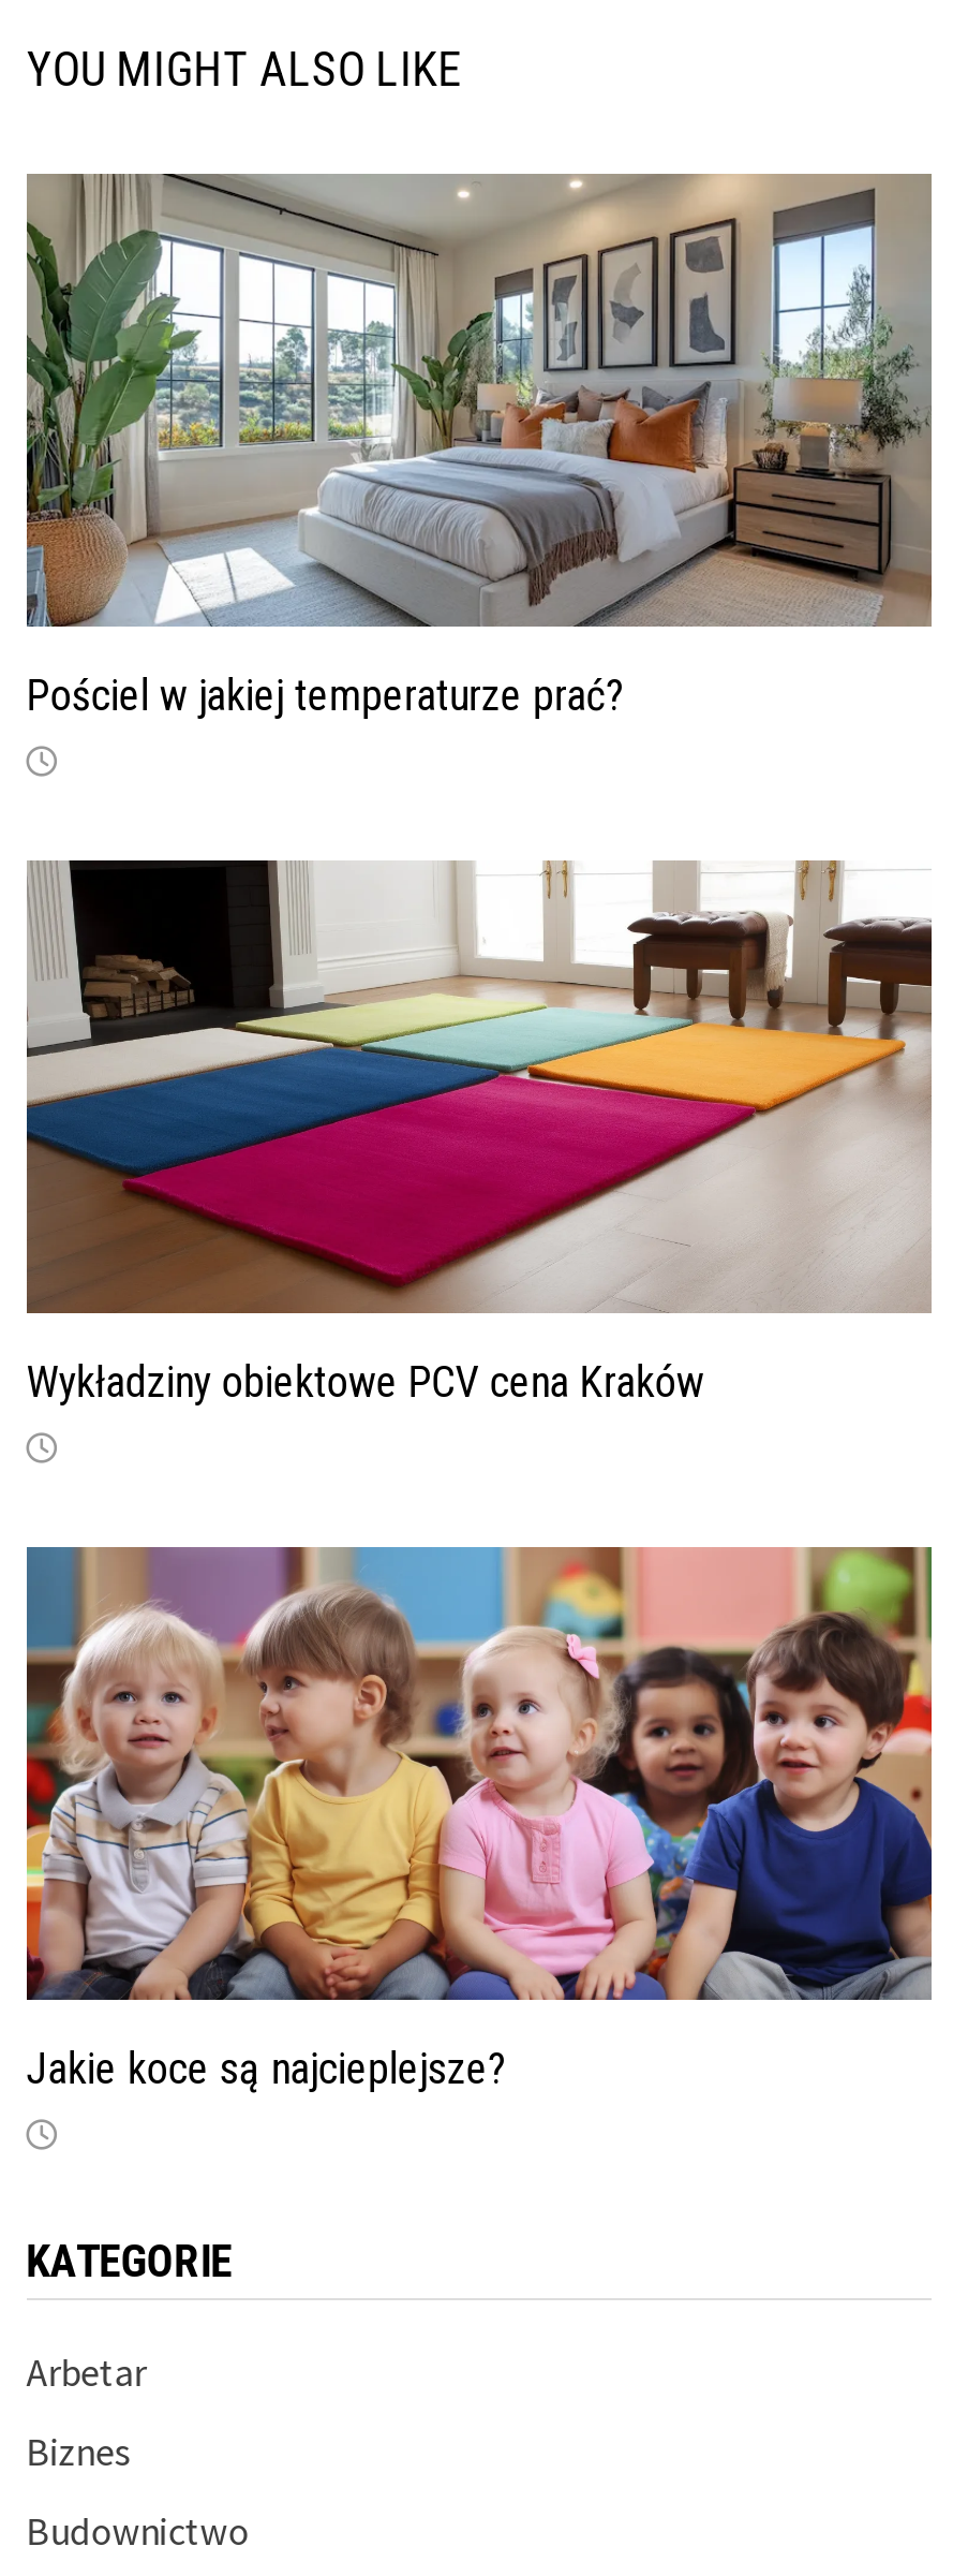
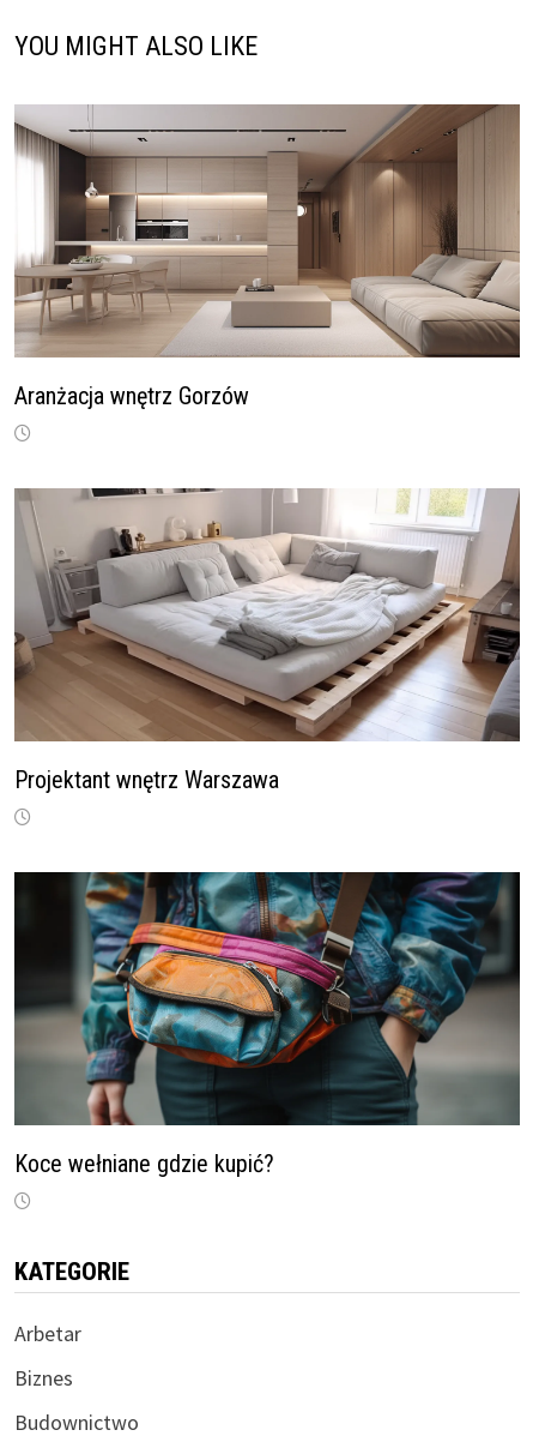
[25,174,932,721] [image] | Pościel w jakiej temperaturze prać? -> [14,104,520,410] [image] | Aranżacja wnętrz Gorzów
[25,860,932,1408] [image] | Wykładziny obiektowe PCV cena Kraków -> [13,487,521,794] [image] | Projektant wnętrz Warszawa
[25,1545,934,2095] [image] | Jakie koce są najcieplejsze? -> [13,871,521,1178] [image] | Koce wełniane gdzie kupić?

